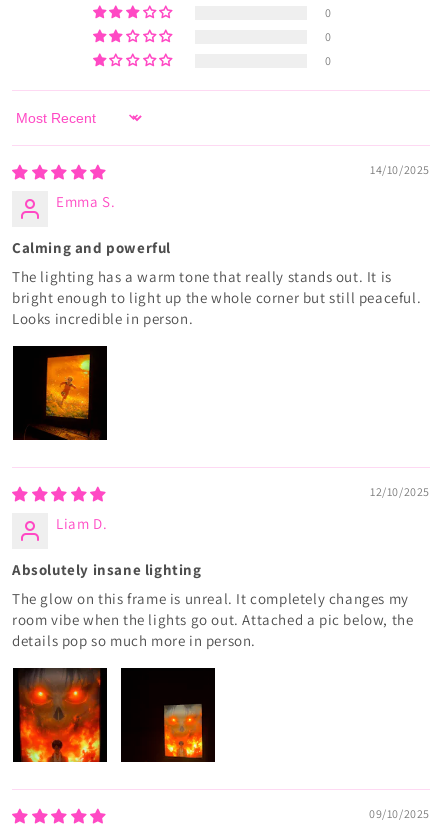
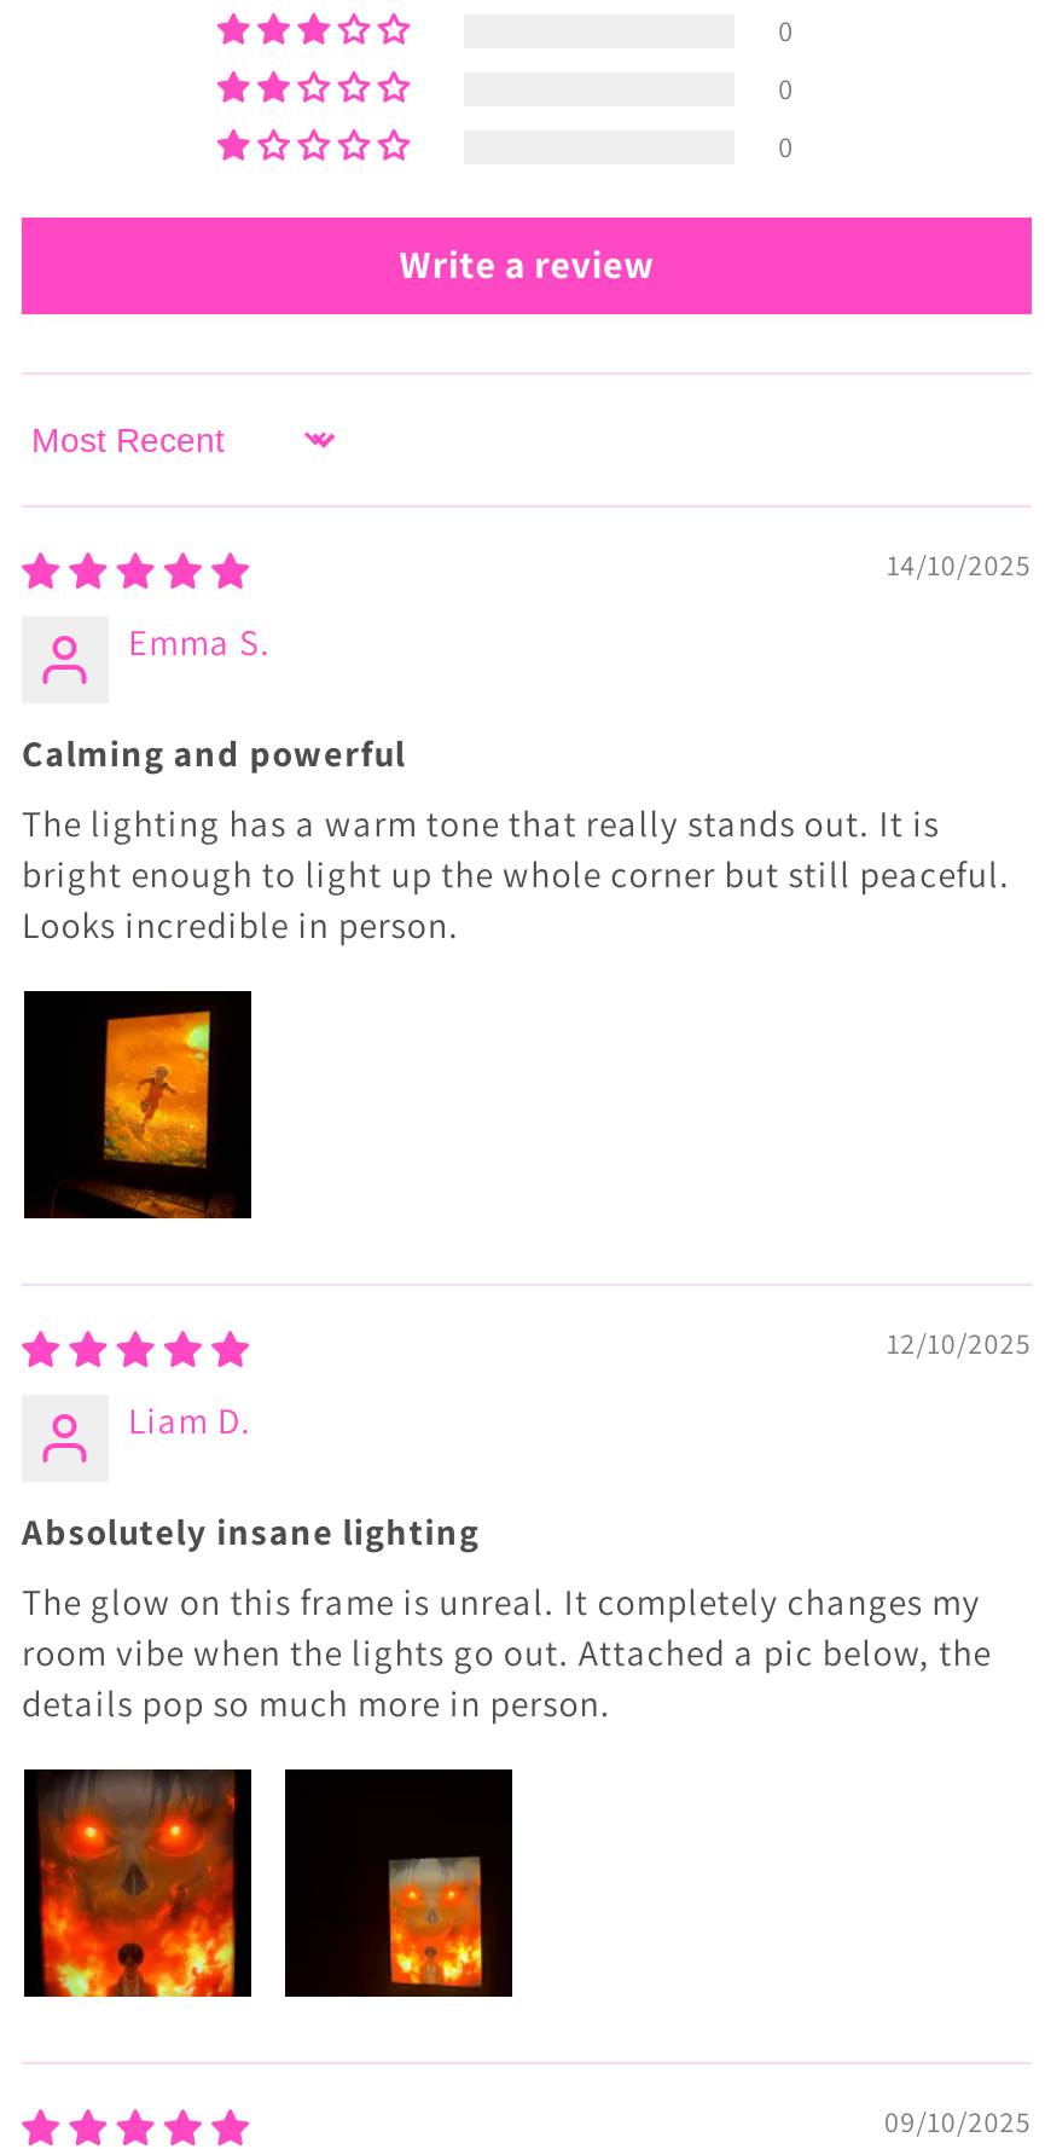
none -> [399,239,654,289] Write a review

